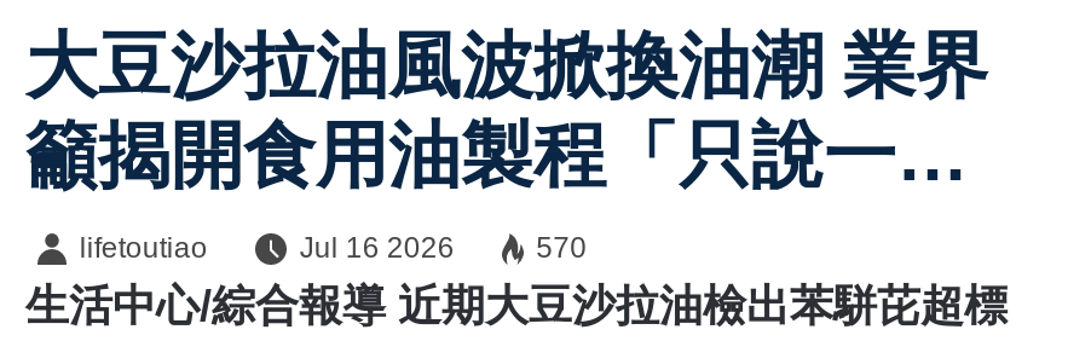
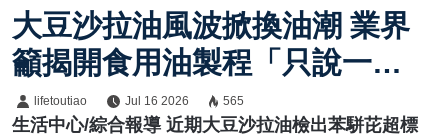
[536,231,587,265] 570 -> [223,94,244,108] 565

